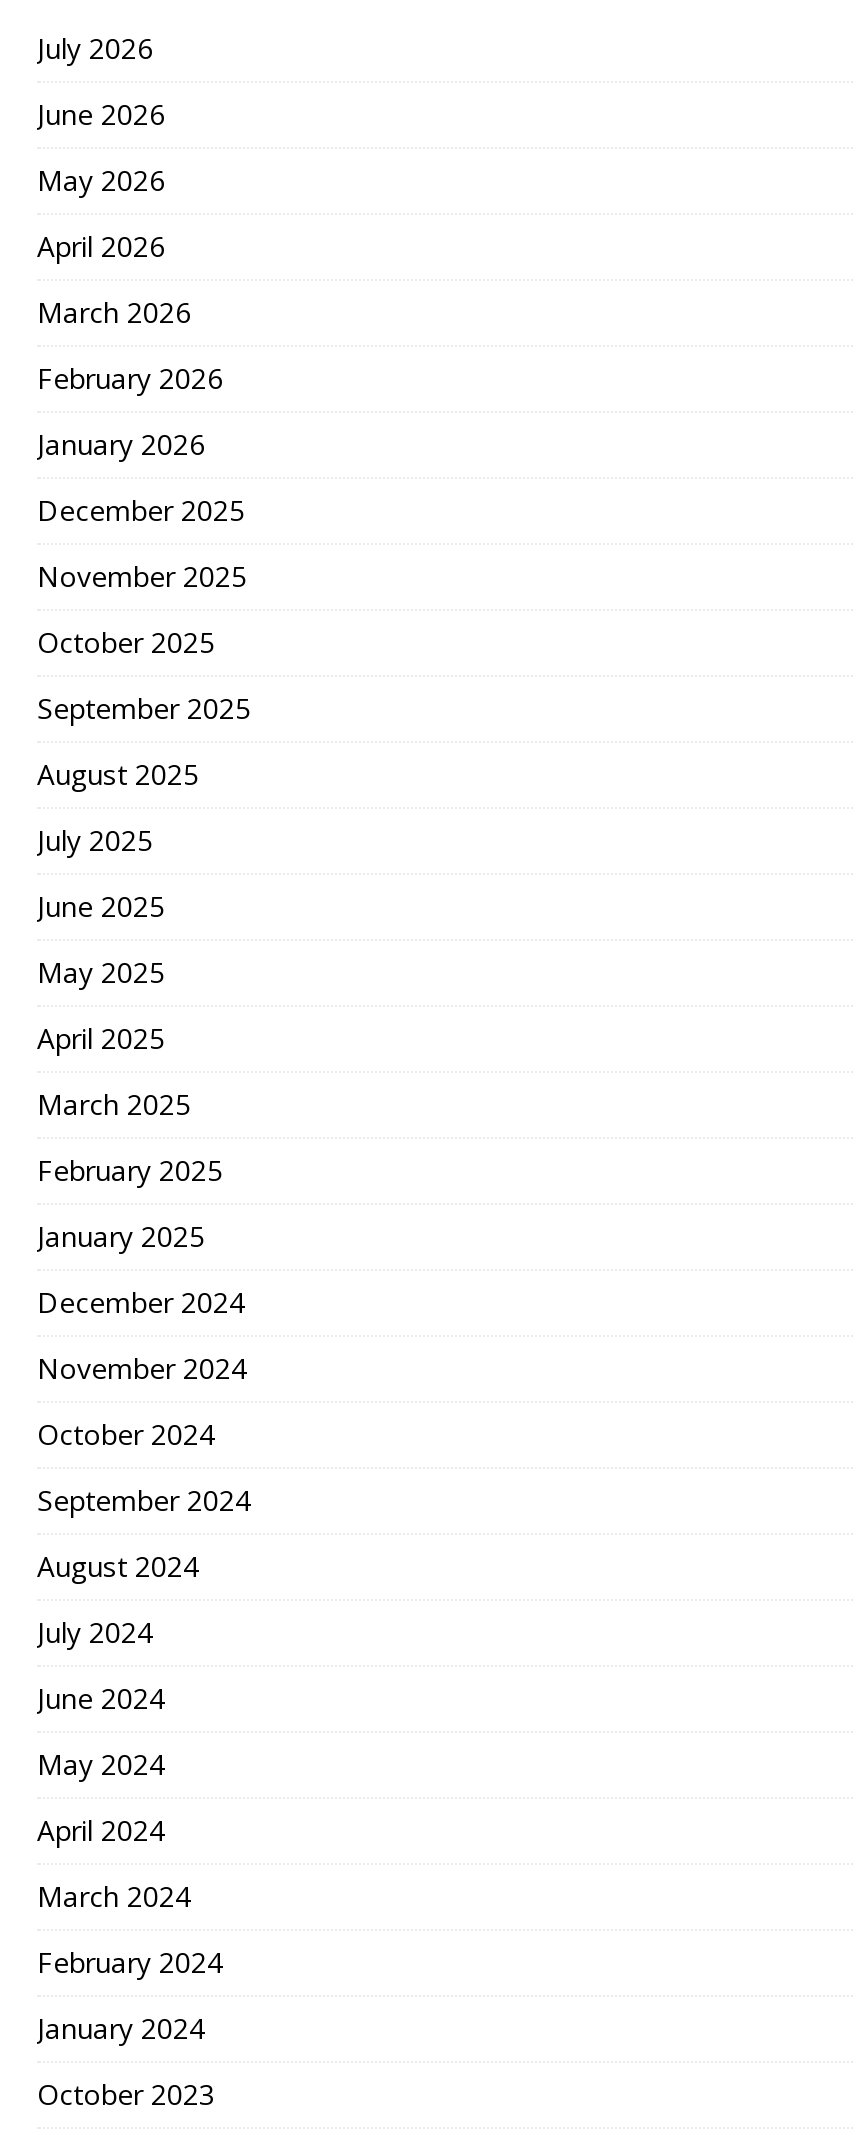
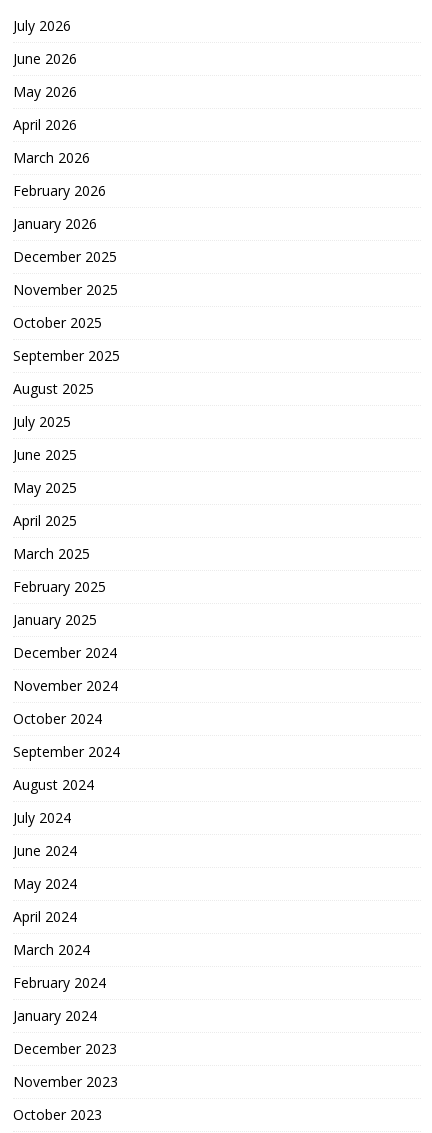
none -> [13,1039,118,1091] December 2023 | November 2023

